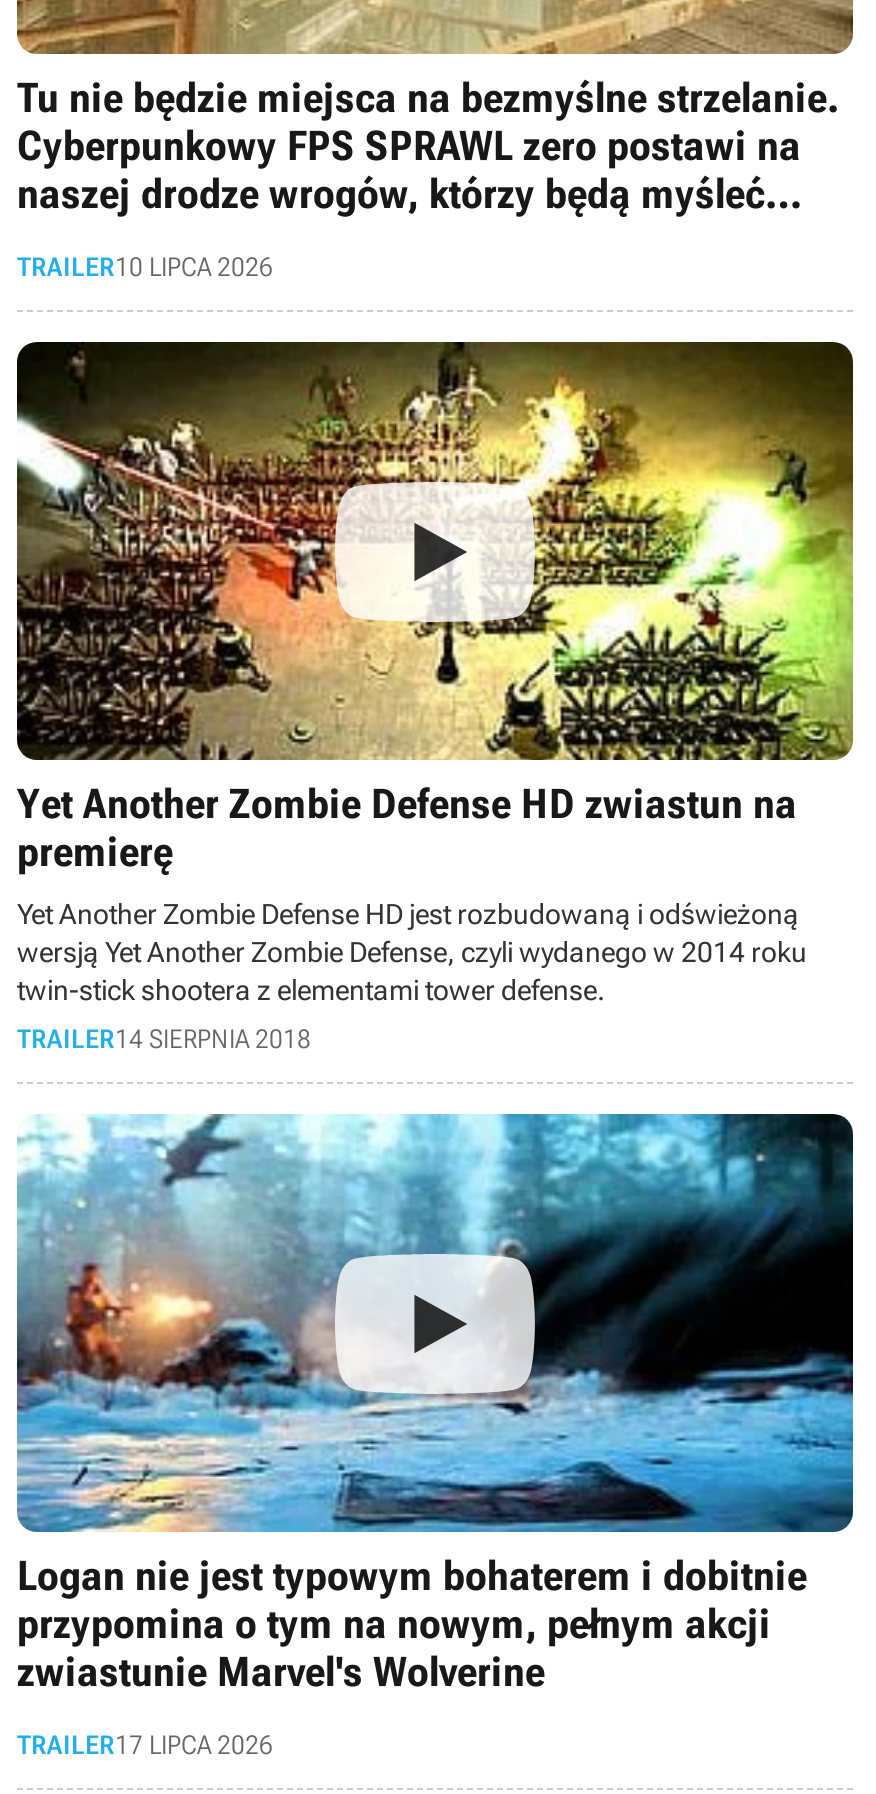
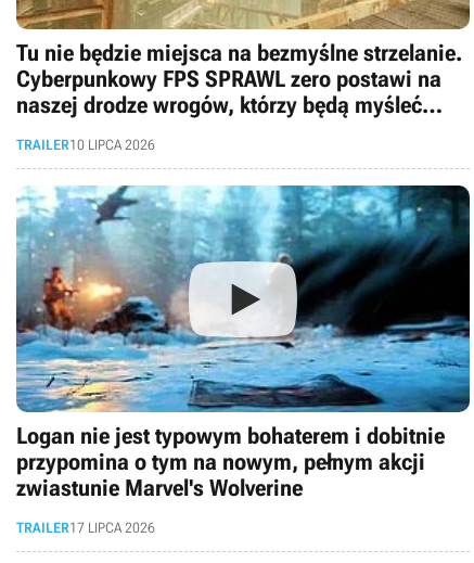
[15,340,853,1054] [image] | Yet Another Zombie Defense HD zwiastun na | premierę | Yet Another Zombie Defense HD jest rozbudowaną i odświeżoną | wersją Yet Another Zombie Defense, czyli wydanego w 2014 roku | twin-stick shootera z elementami tower defense. | TRAILER14 SIERPNIA 2018 -> none

